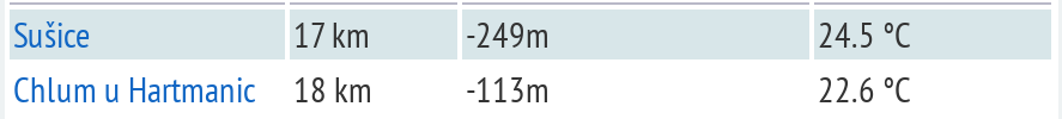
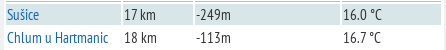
[818,13,911,58] 24.5 °C -> [343,5,382,24] 16.0 °C
[818,67,911,113] 22.6 °C -> [343,28,381,47] 16.7 °C

